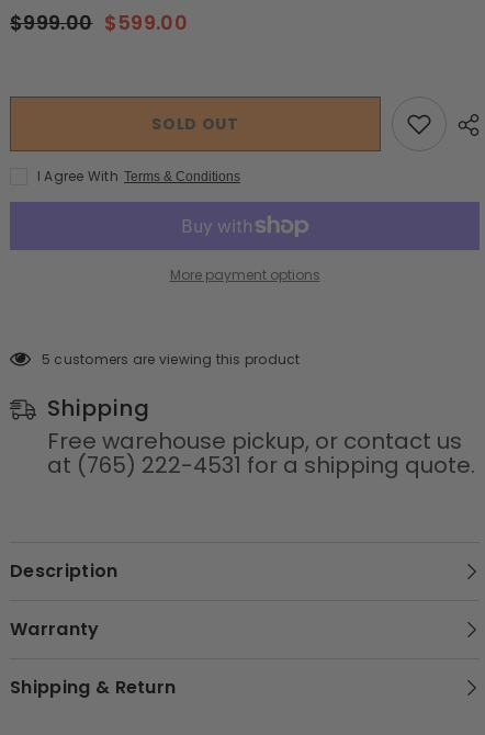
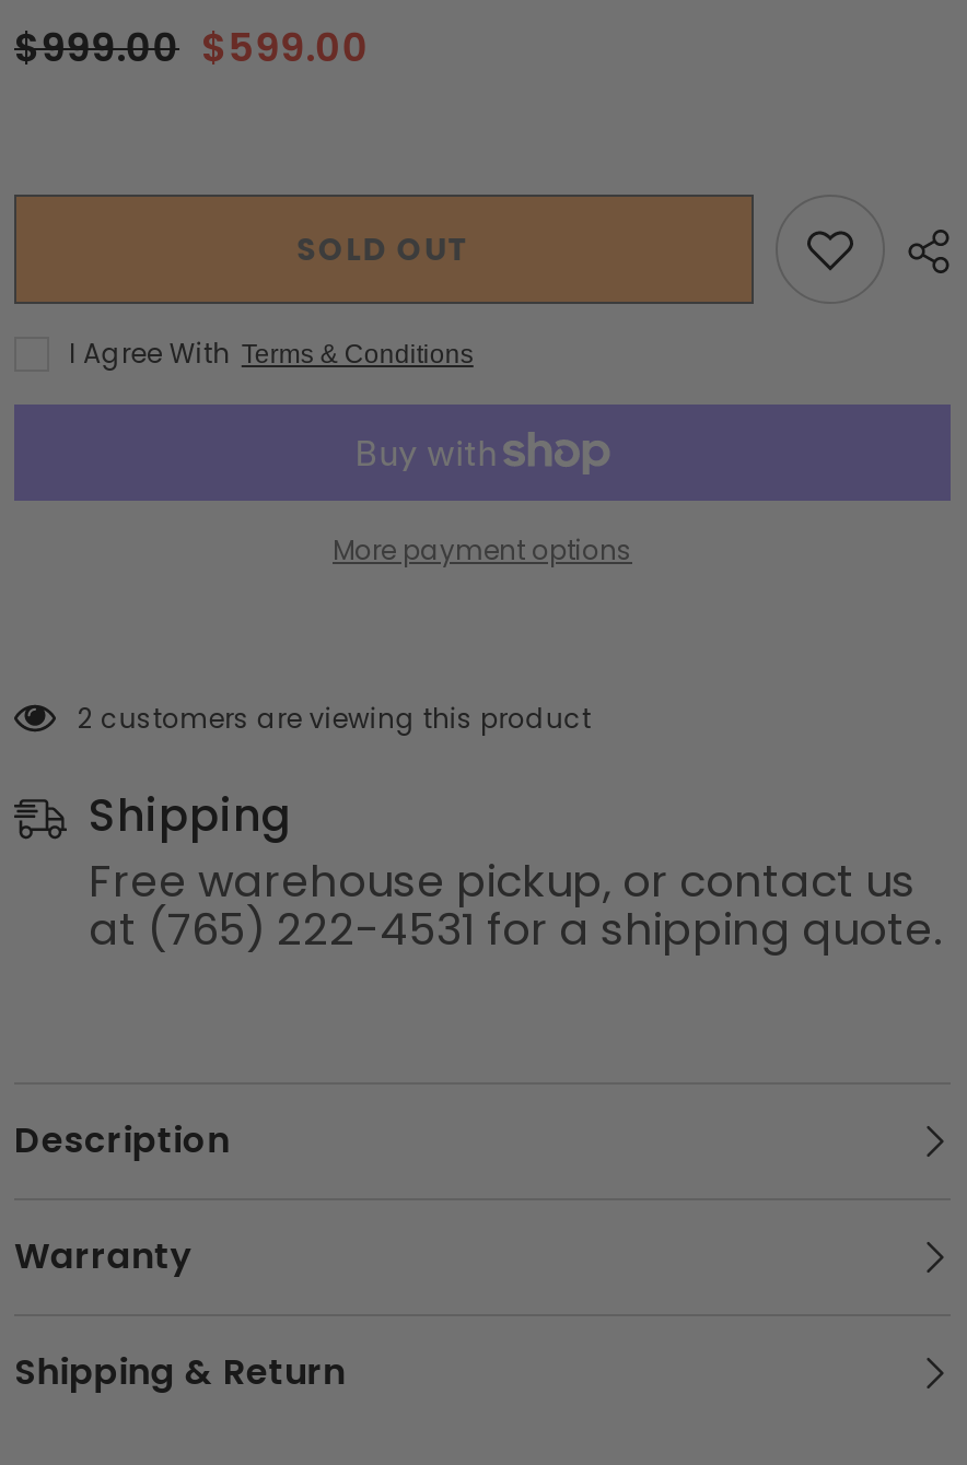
[42,350,300,369] 5 customers are viewing this product -> [78,700,591,738] 2 customers are viewing this product

